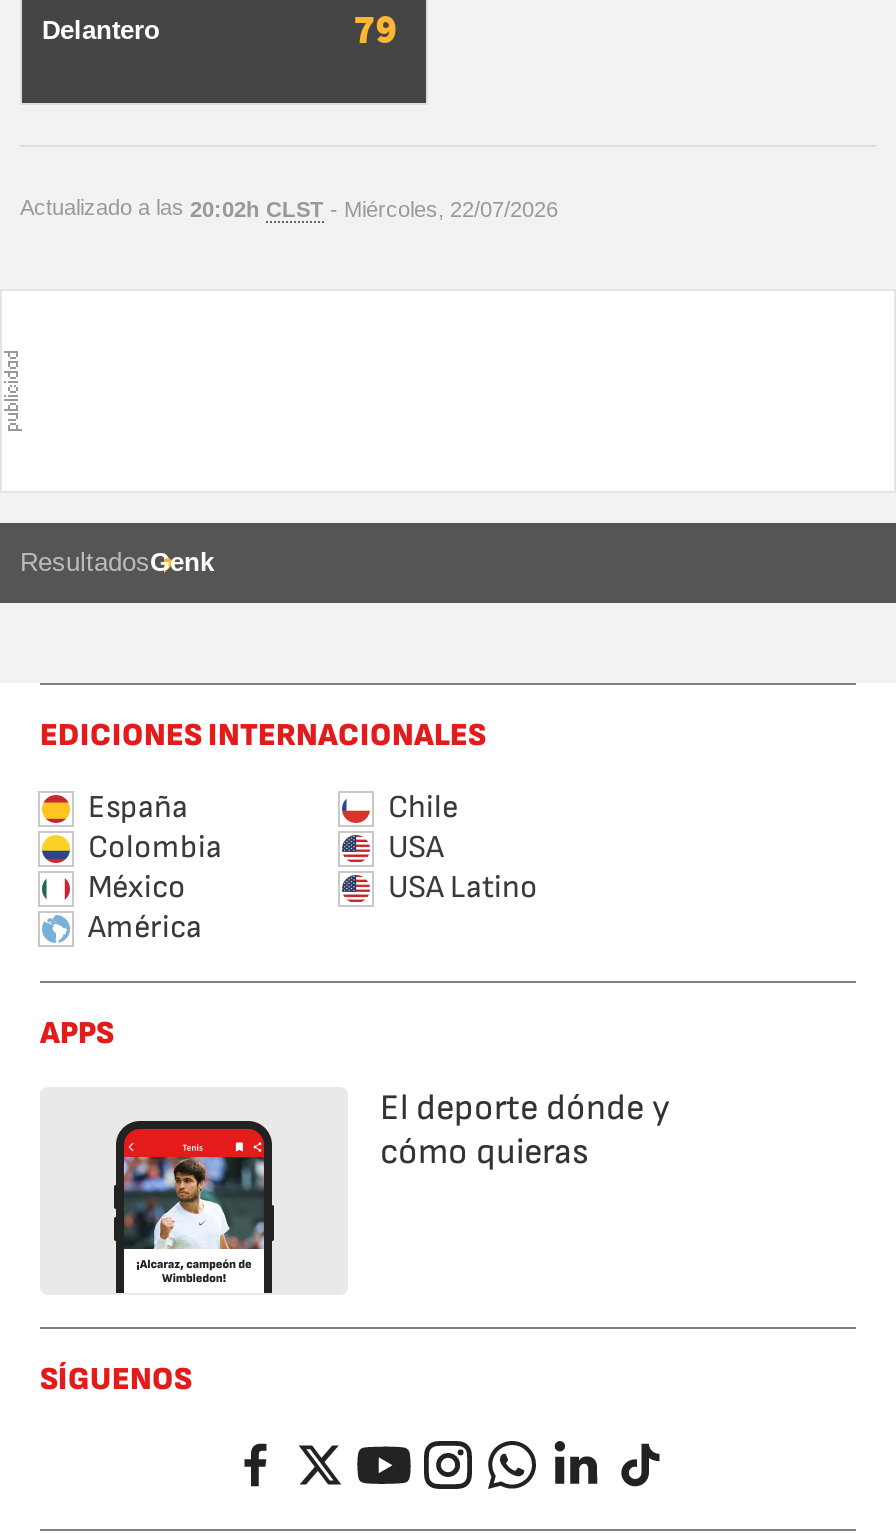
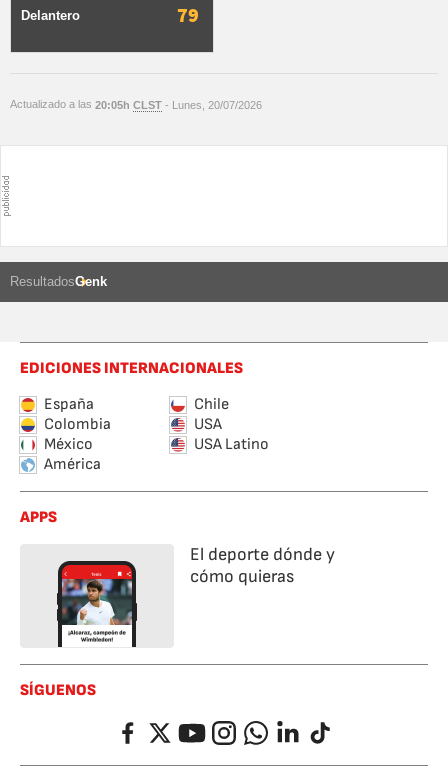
[20,195,558,221] Actualizado a las 20:02h CLST - Miércoles, 22/07/2026 -> [10,98,262,111] Actualizado a las 20:05h CLST - Lunes, 20/07/2026

